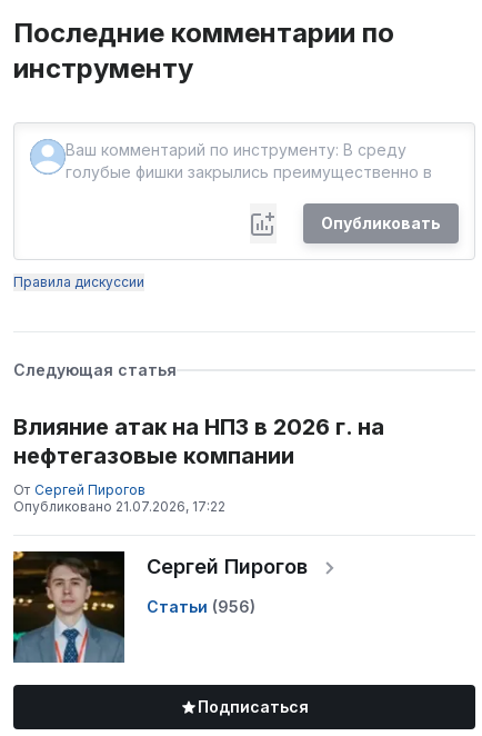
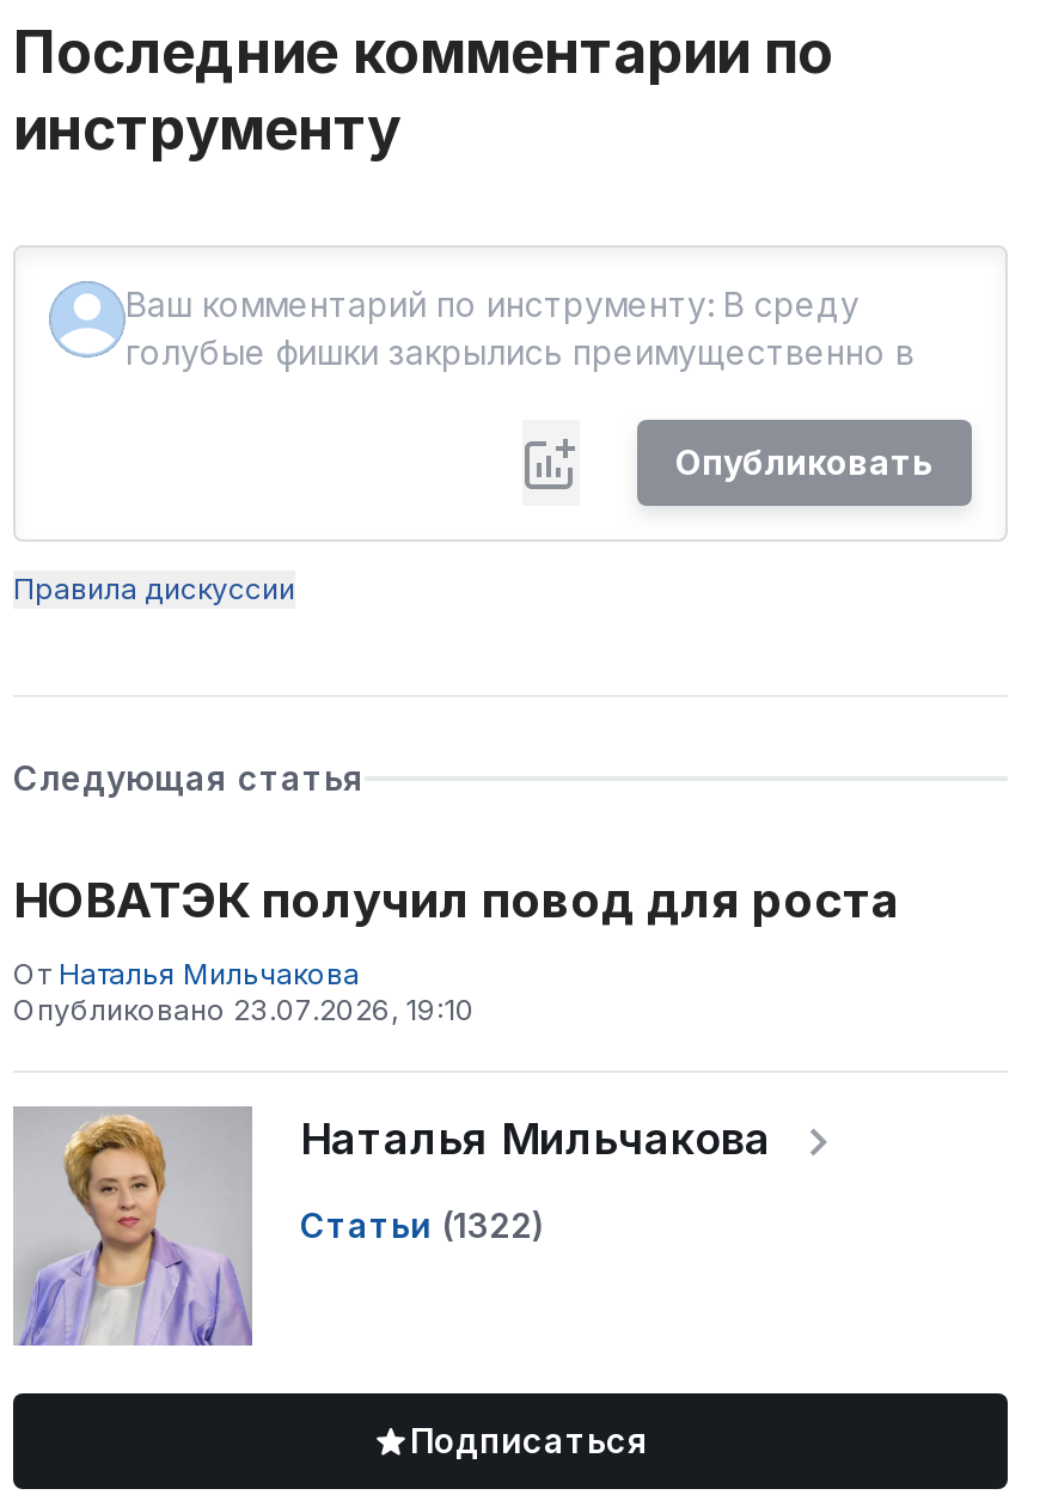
[13,413,384,469] Влияние атак на НПЗ в 2026 г. на | нефтегазовые компании -> [13,871,900,929] НОВАТЭК получил повод для роста
[13,481,225,515] От Сергей Пирогов | Опубликовано 21.07.2026, 17:22 -> [13,955,475,1027] От Наталья Мильчакова | Опубликовано 23.07.2026, 19:10
[12,551,308,664] [image] | Сергей Пирогов -> [13,1106,771,1346] [image] | Наталья Мильчакова
[147,597,255,616] Статьи (956) -> [300,1204,544,1245] Статьи (1322)

